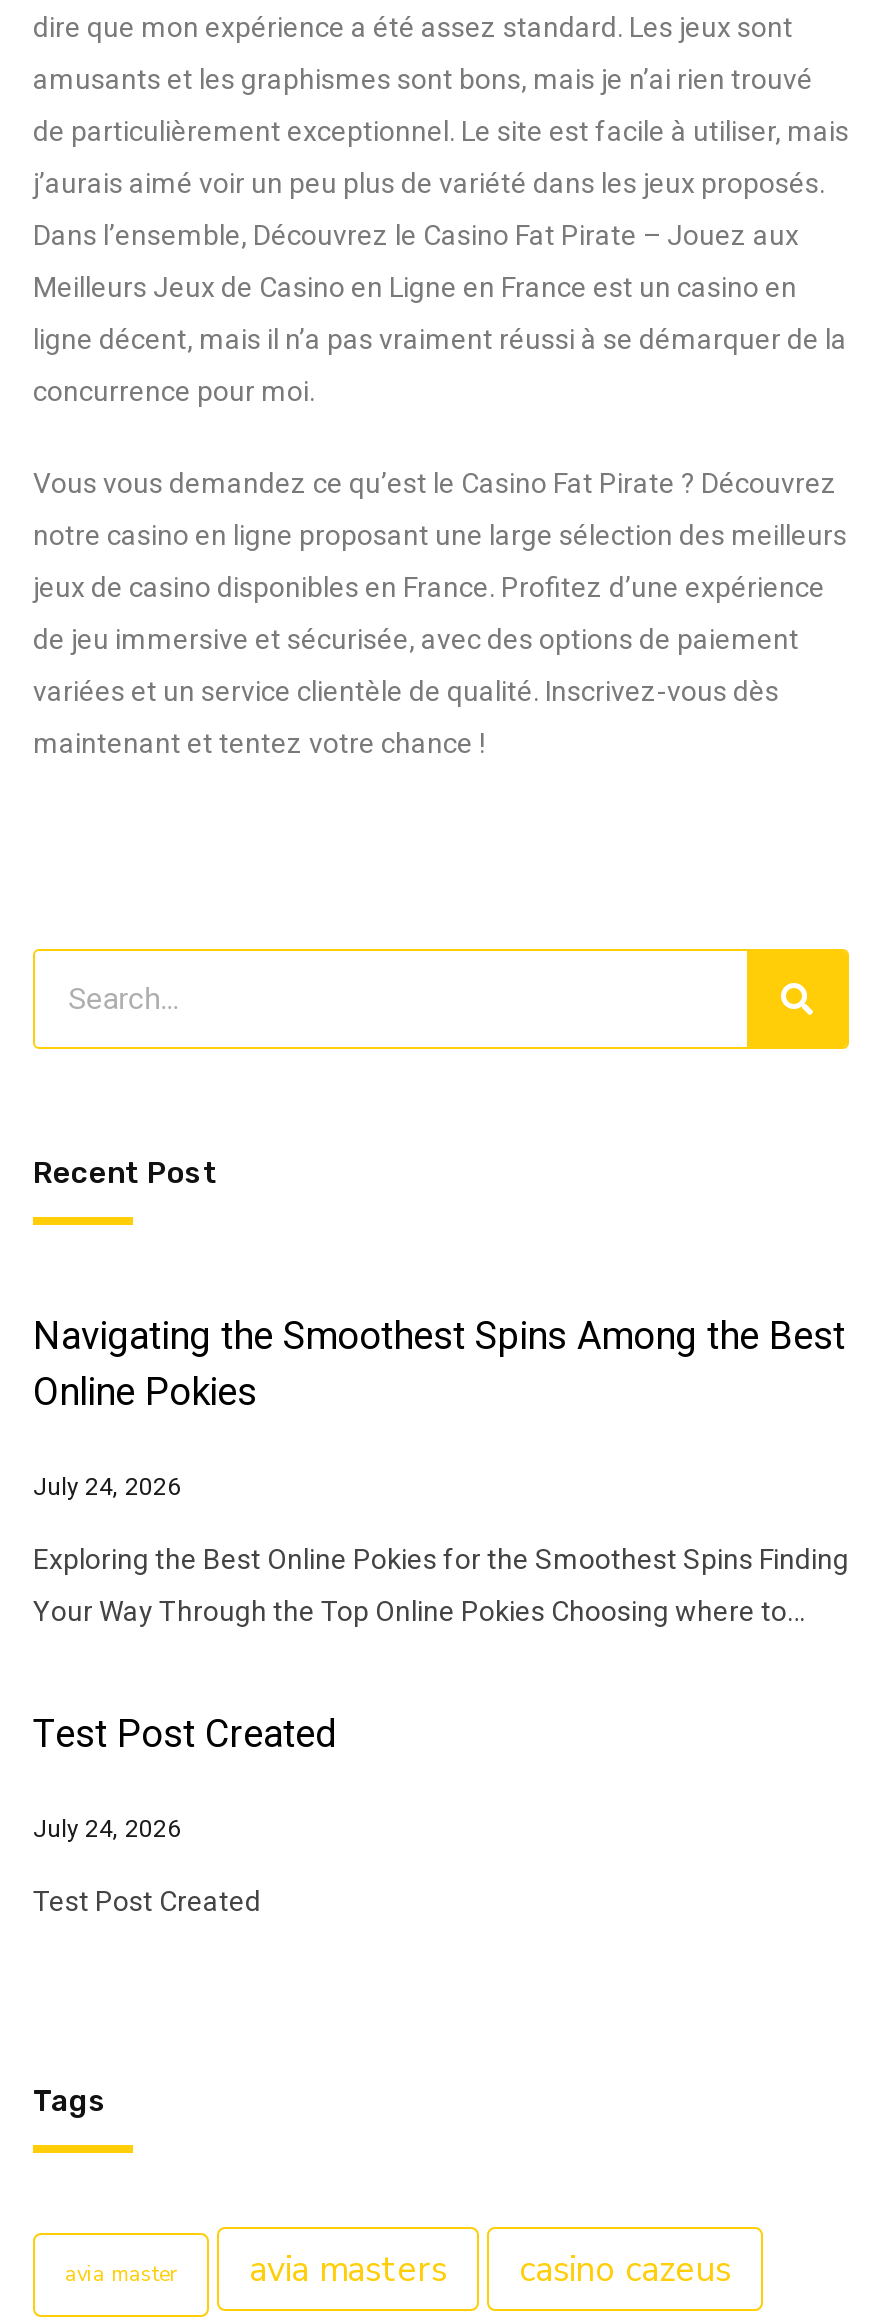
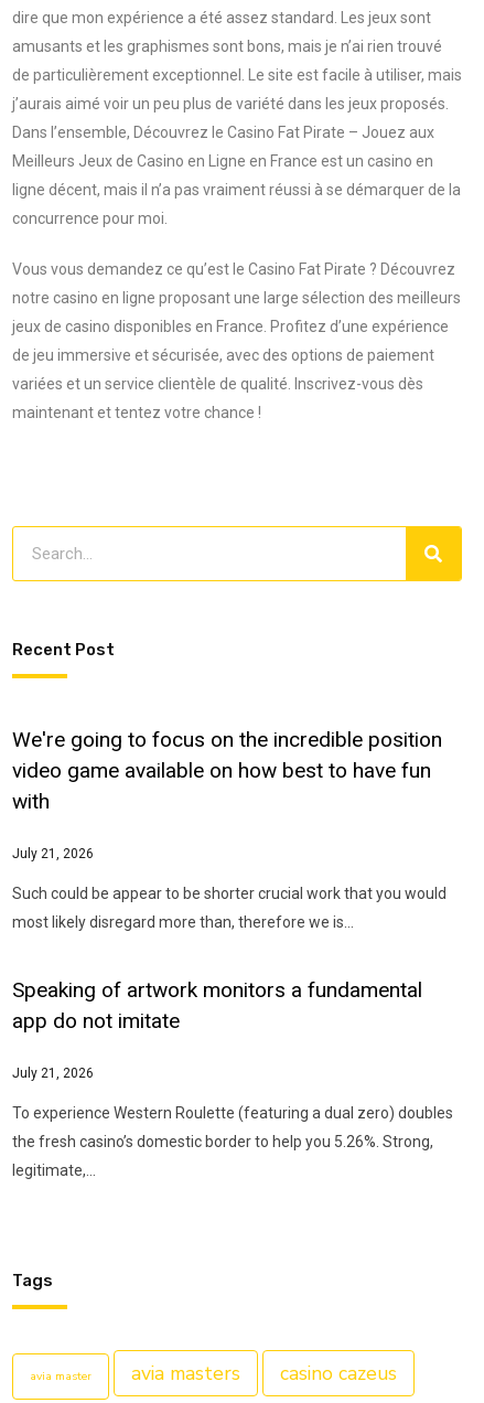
[33,1313,849,1917] Navigating the Smoothest Spins Among the Best | Online Pokies | July 24, 2026 | Exploring the Best Online Pokies for the Smoothest Spins Finding | Your Way Through the Top Online Pokies Choosing where to… | Test Post Created | July 24, 2026 | Test Post Created -> [12,727,453,1179] We're going to focus on the incredible position | video game available on how best to have fun | with | July 21, 2026 | Such could be appear to be shorter crucial work that you would | most likely disregard more than, therefore we is… | Speaking of artwork monitors a fundamental | app do not imitate | July 21, 2026 | To experience Western Roulette (featuring a dual zero) doubles | the fresh casino’s domestic border to help you 5.26%. Strong, | legitimate,…

